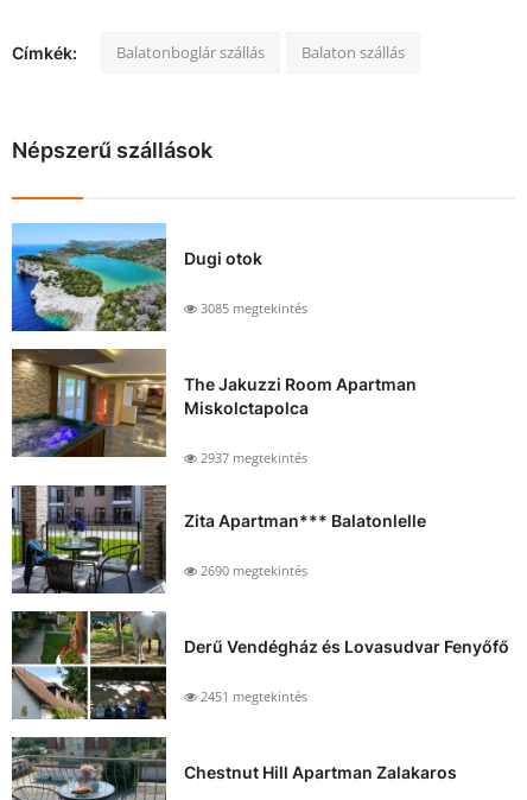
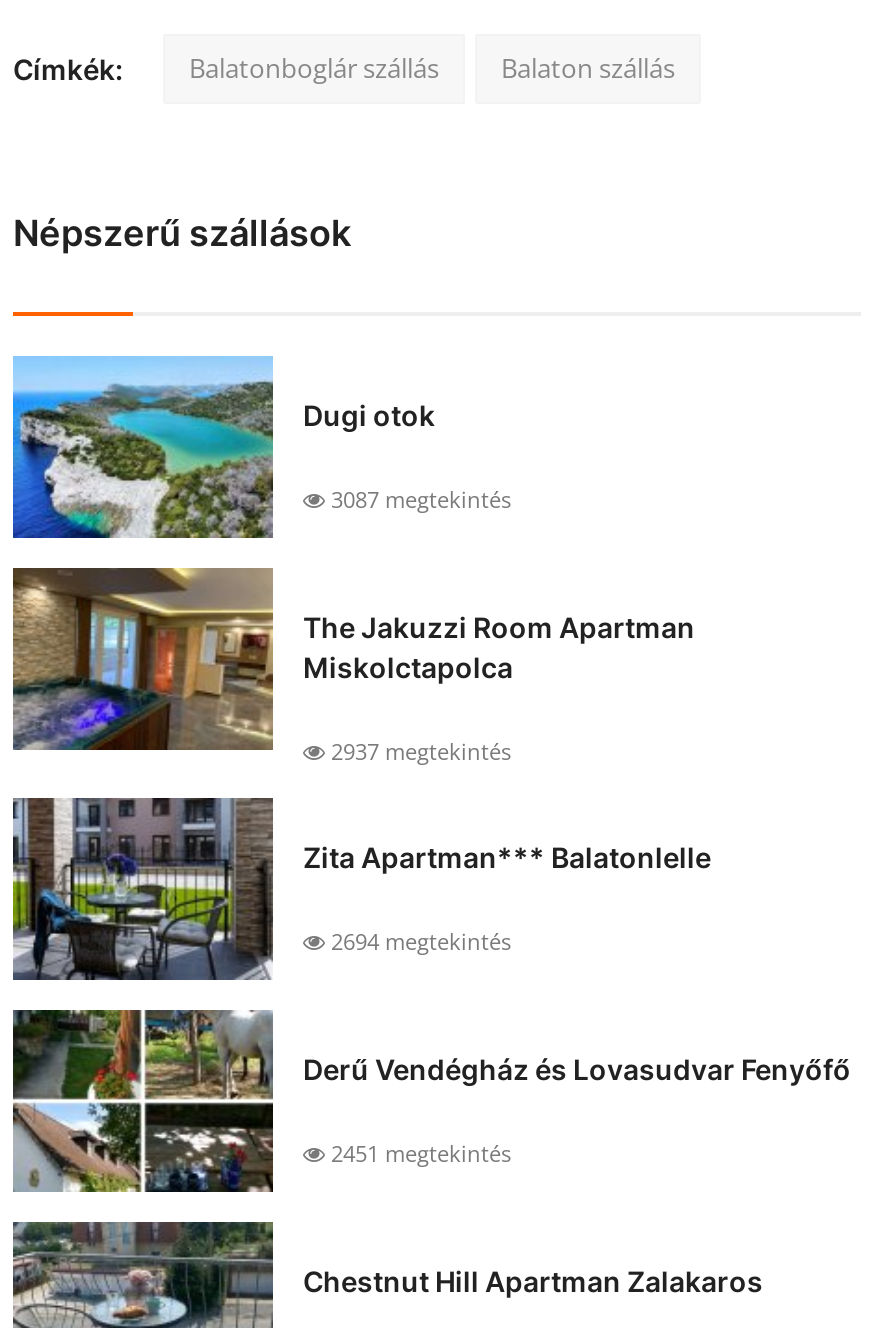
[197,300,307,317] 3085 megtekintés -> [325,485,511,515] 3087 megtekintés
[197,562,307,580] 2690 megtekintés -> [325,927,511,957] 2694 megtekintés

